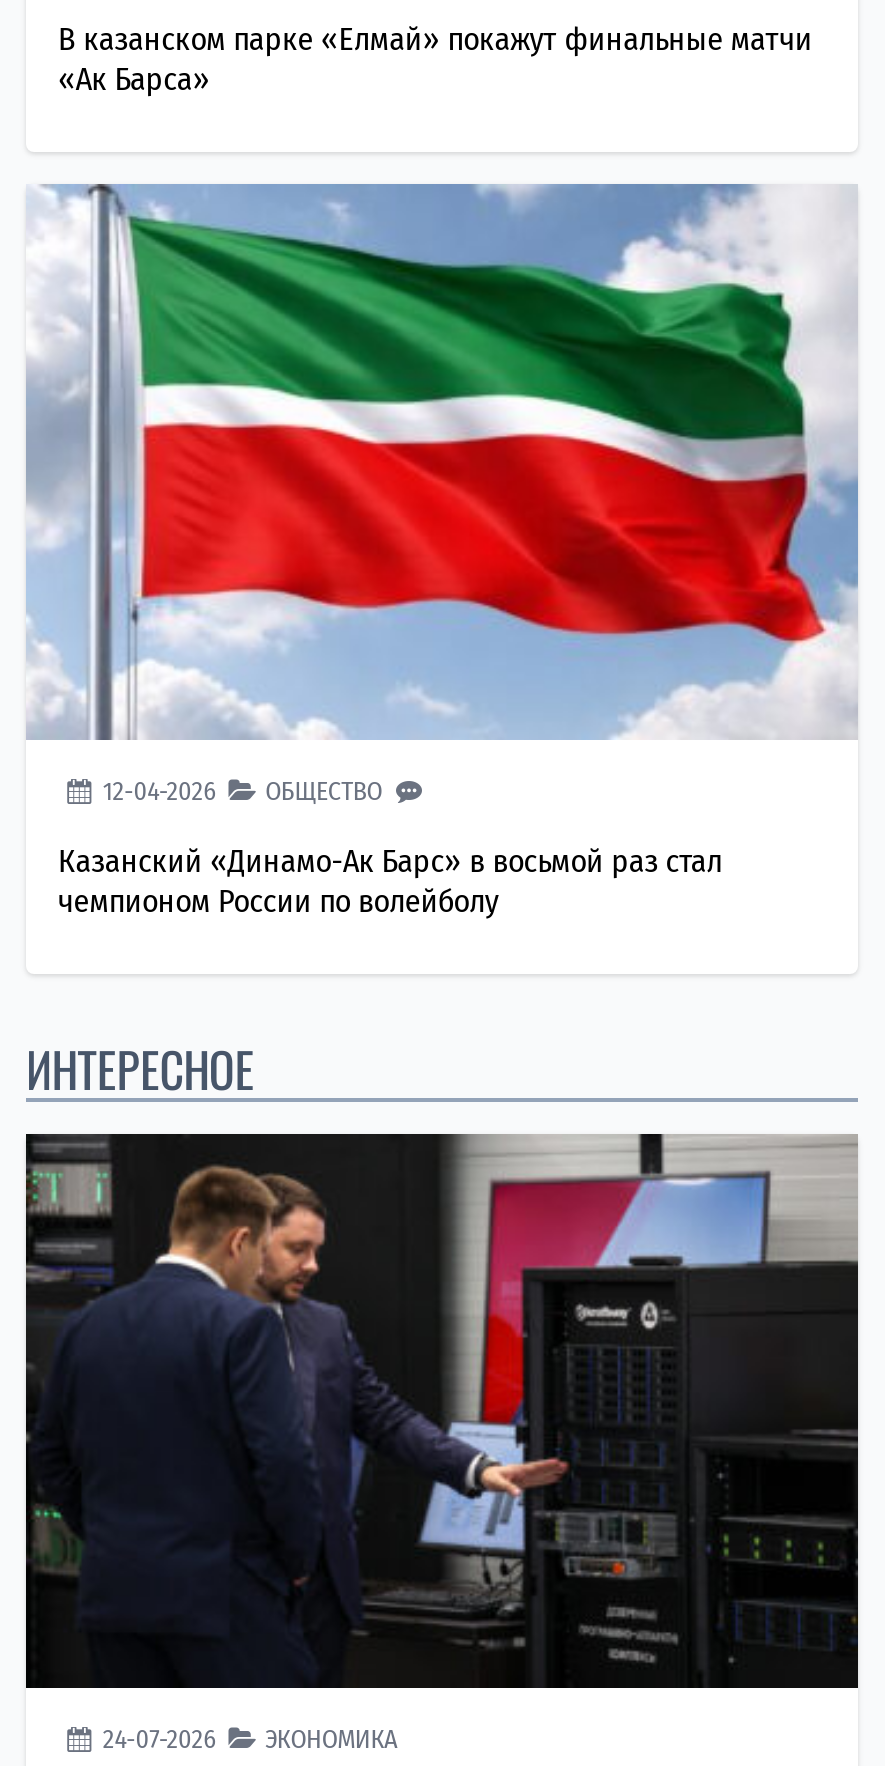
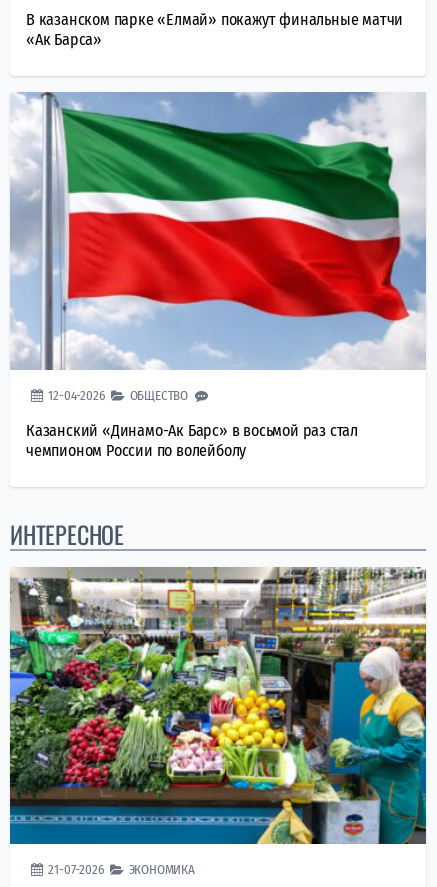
[24,1132,860,1754] [image] | 24-07-2026 ЭКОНОМИКА -> [9,566,427,877] [image] | 21-07-2026 ЭКОНОМИКА

